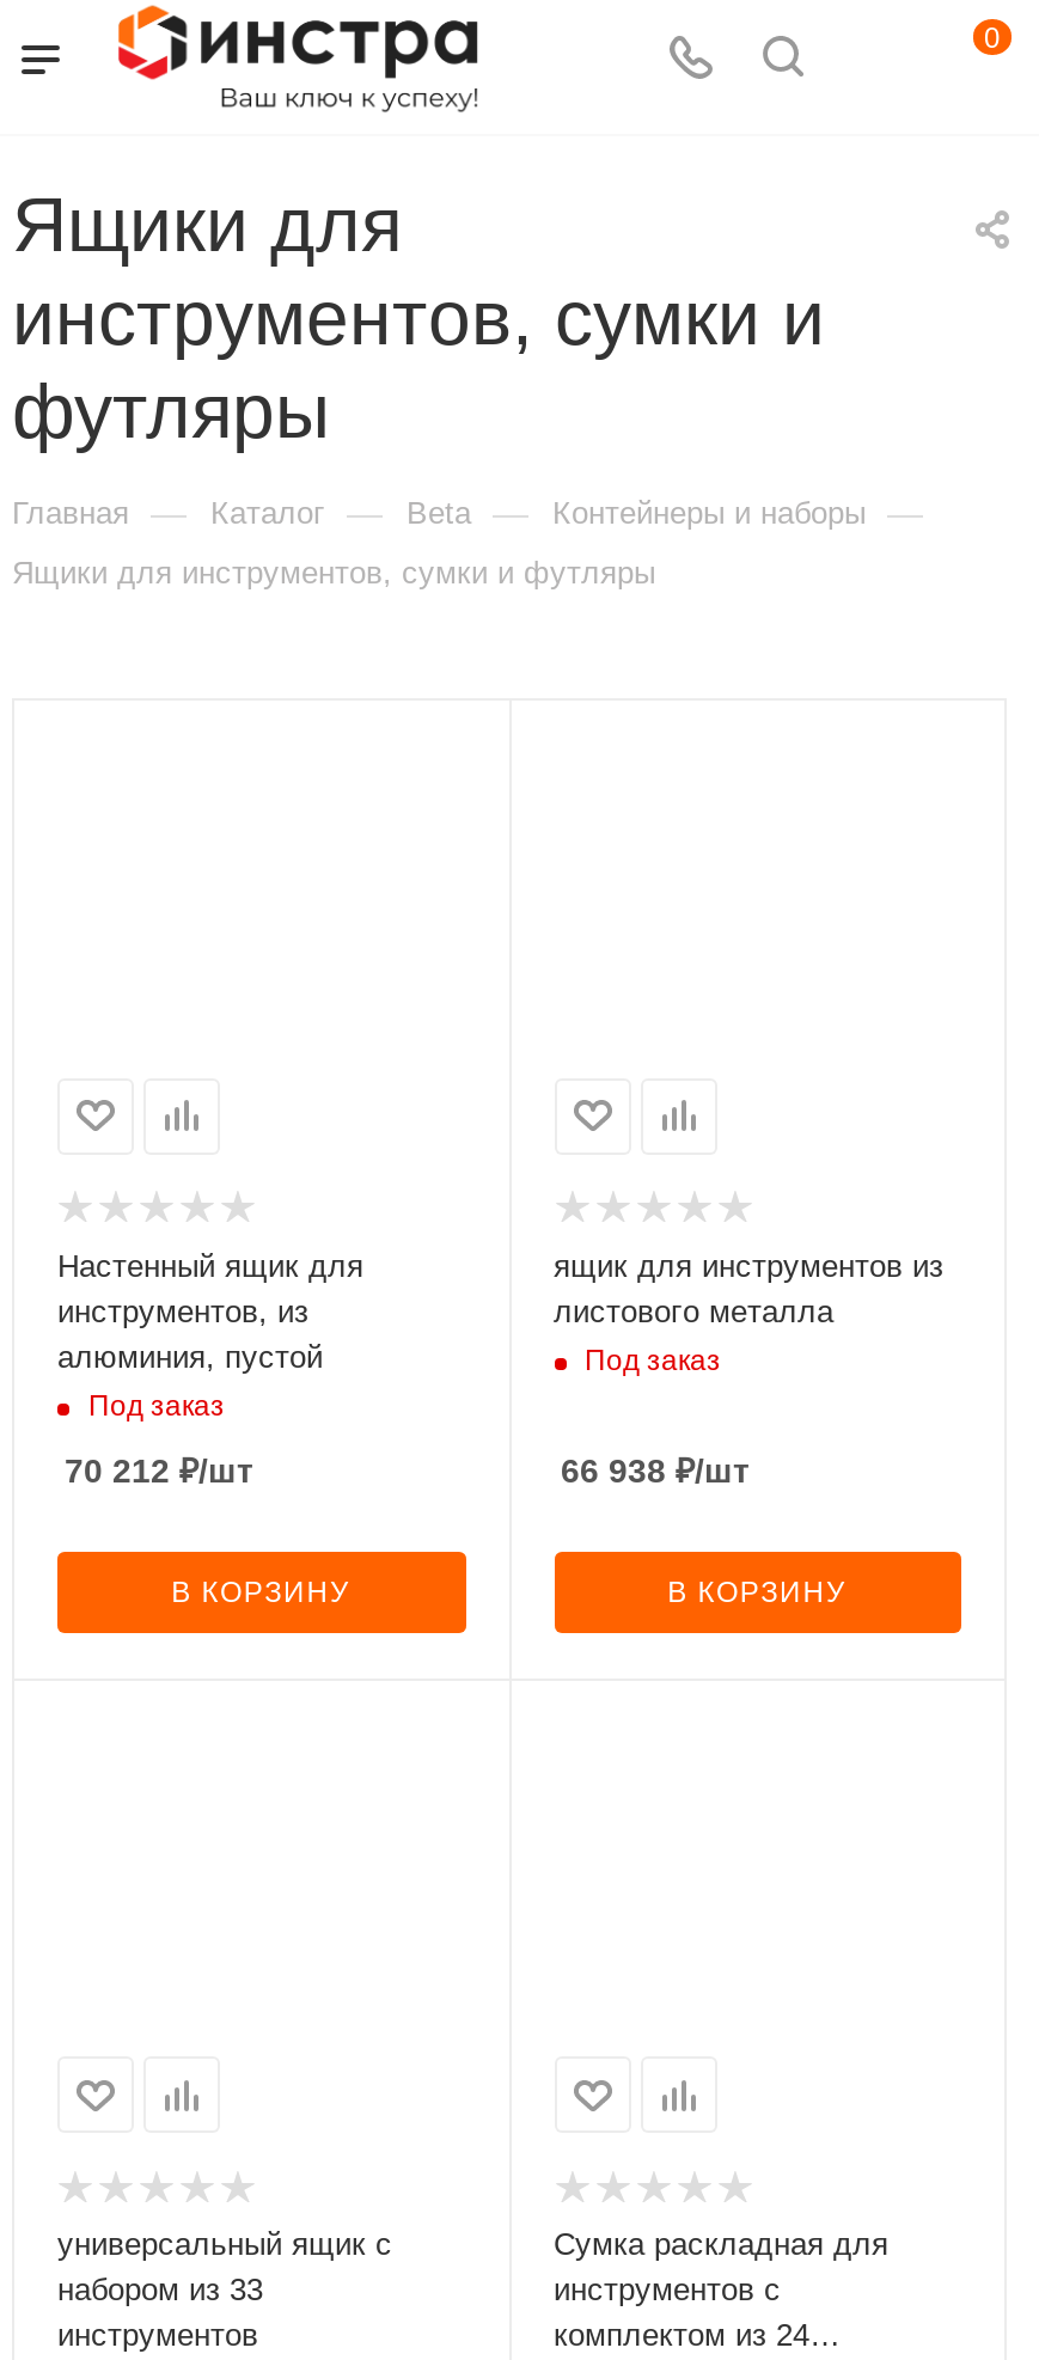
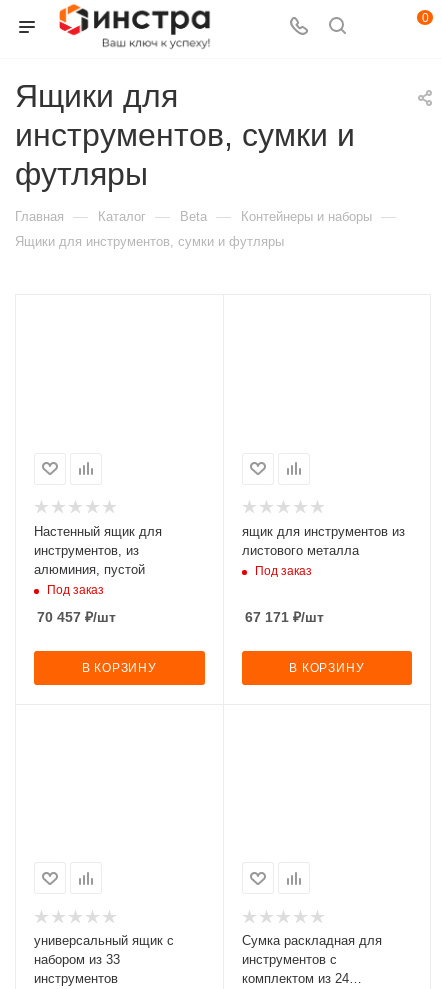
[65,1450,253,1488] 70 212 ₽/шт -> [37,608,116,624] 70 457 ₽/шт
[561,1450,750,1488] 66 938 ₽/шт -> [244,608,323,624] 67 171 ₽/шт

